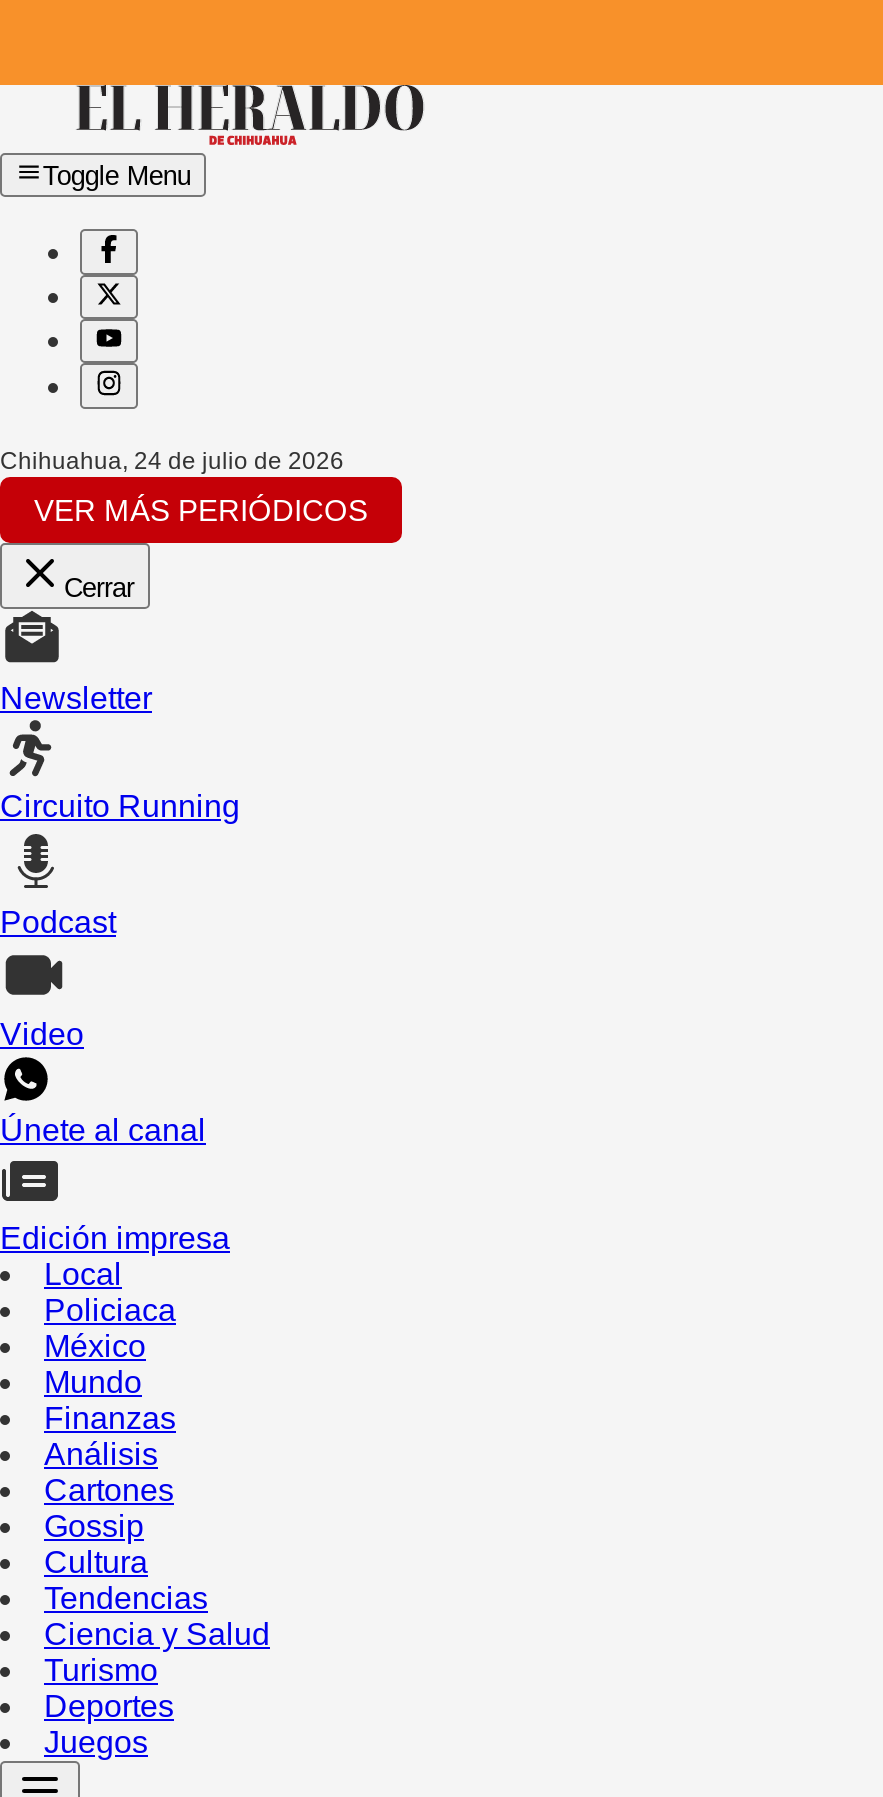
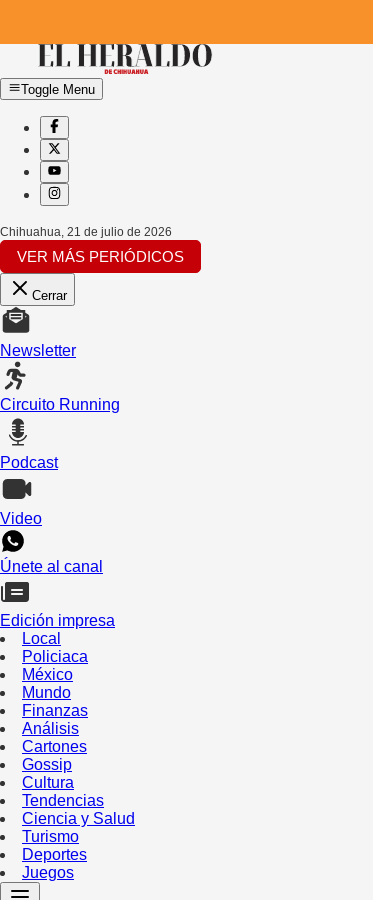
[0,446,344,474] Chihuahua, 24 de julio de 2026 -> [0,225,172,239] Chihuahua, 21 de julio de 2026

